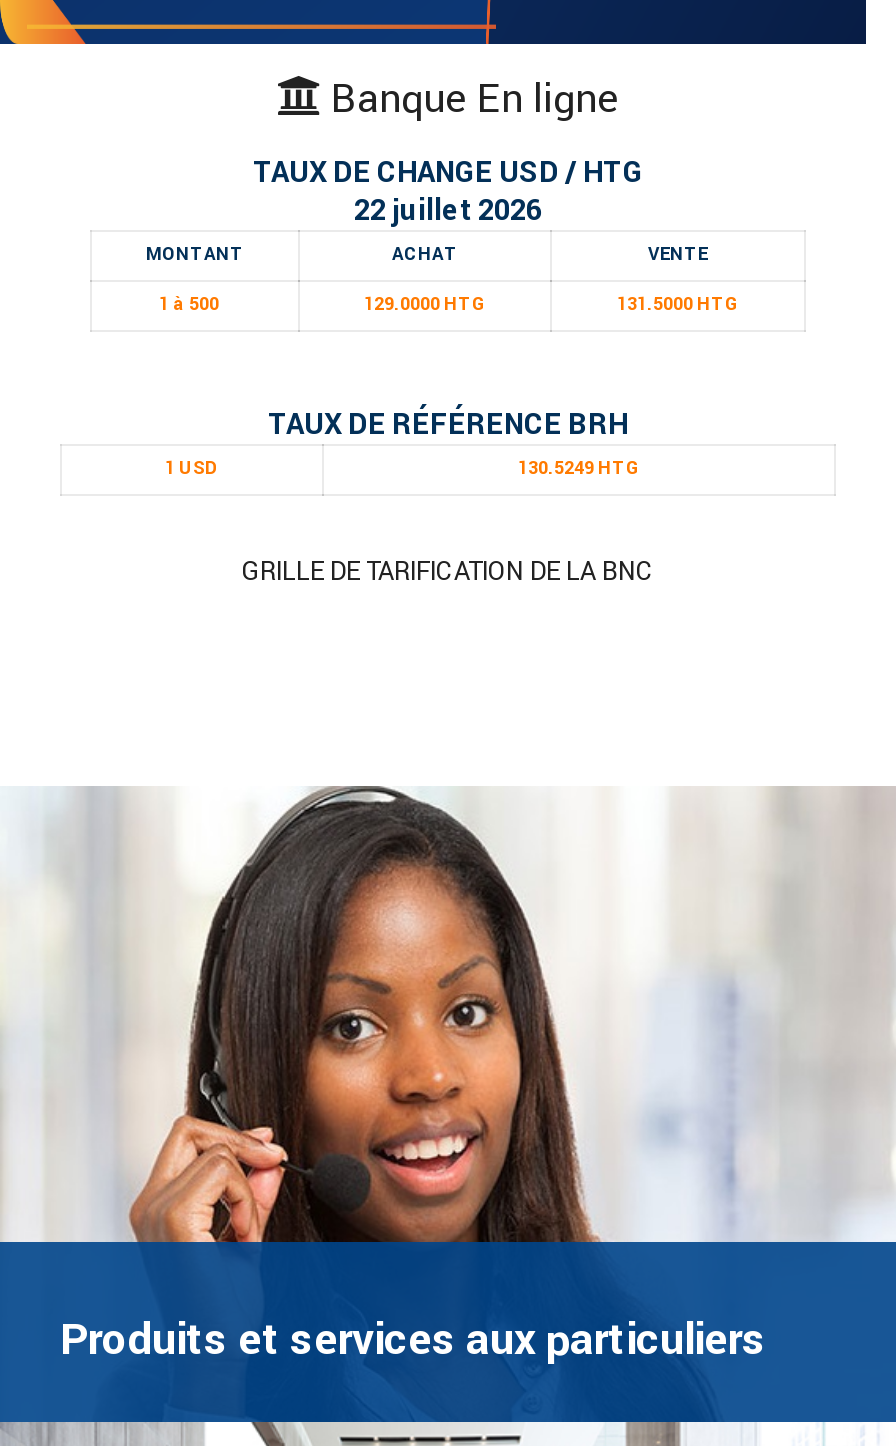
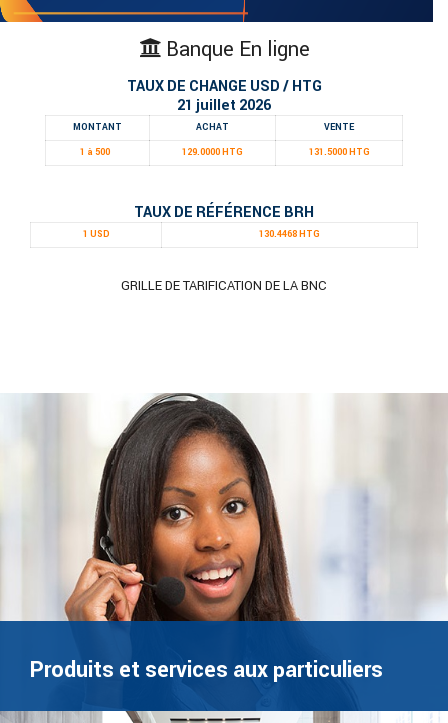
[354,190,542,232] 22 juillet 2026 -> [177,95,271,116] 21 juillet 2026
[518,456,640,482] 130.5249 HTG -> [259,228,320,241] 130.4468 HTG

